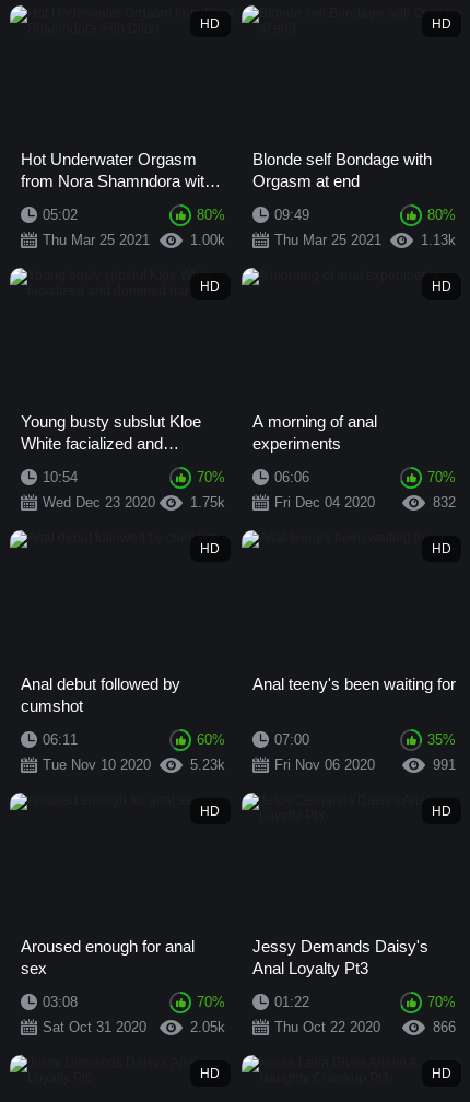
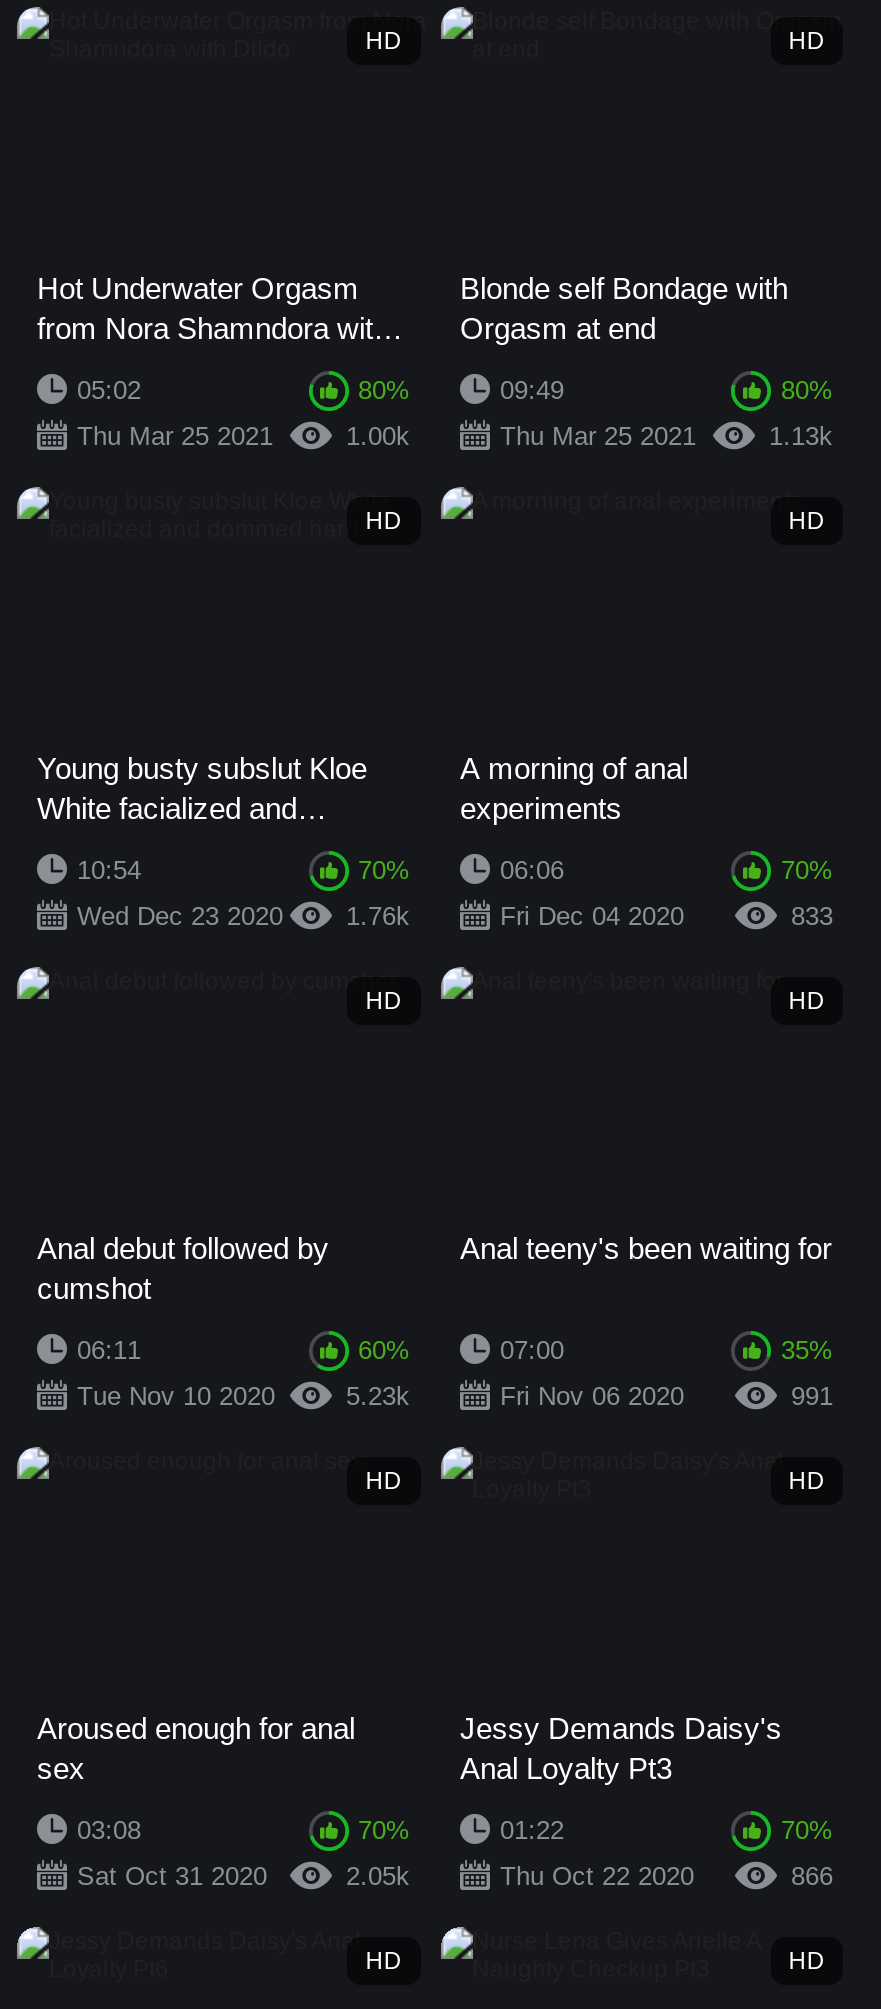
[190,494,225,511] 1.75k -> [346,901,410,931] 1.76k
[433,494,456,511] 832 -> [791,901,833,931] 833

